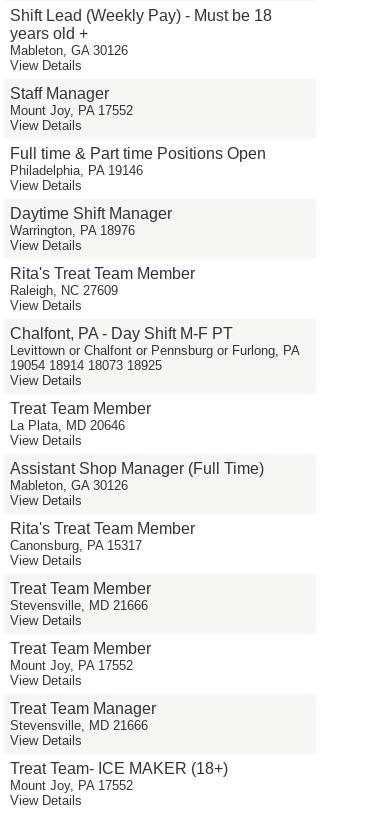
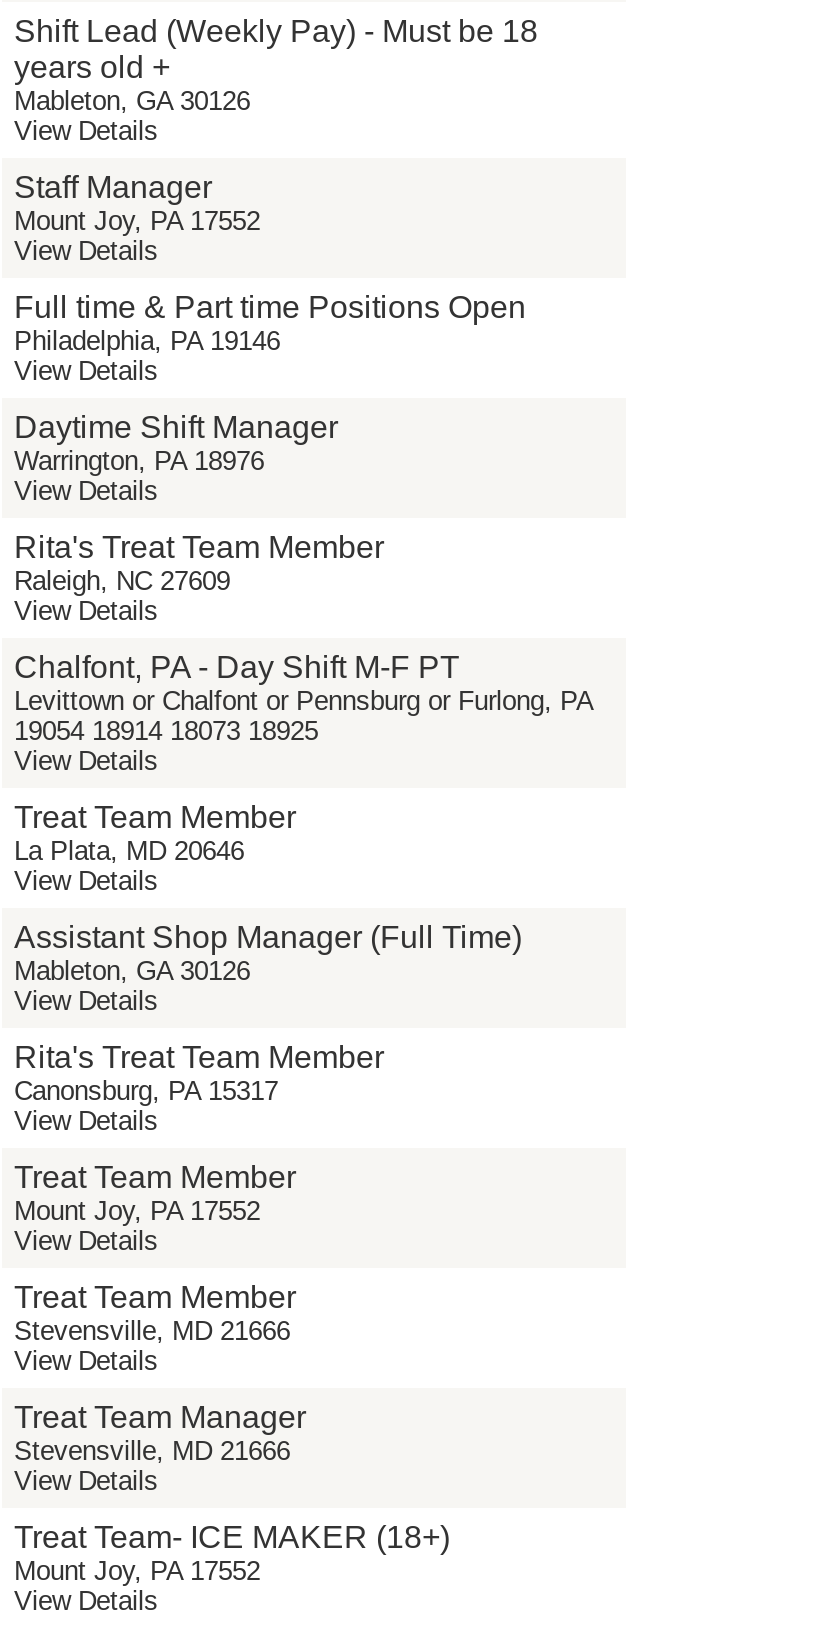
[10,598,148,613] Stevensville, MD 21666 -> [14,1196,260,1226] Mount Joy, PA 17552
[10,658,133,673] Mount Joy, PA 17552 -> [14,1316,290,1346] Stevensville, MD 21666

